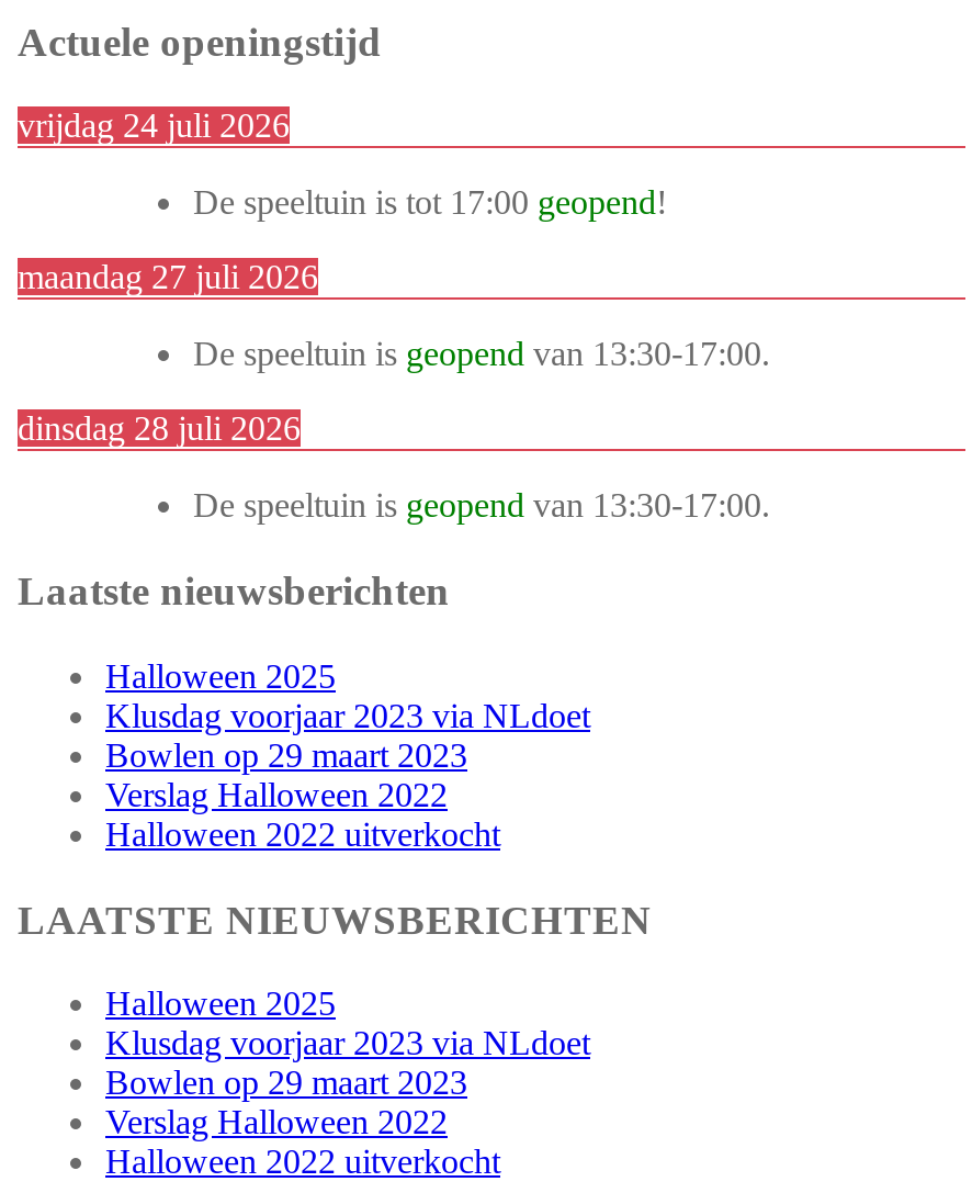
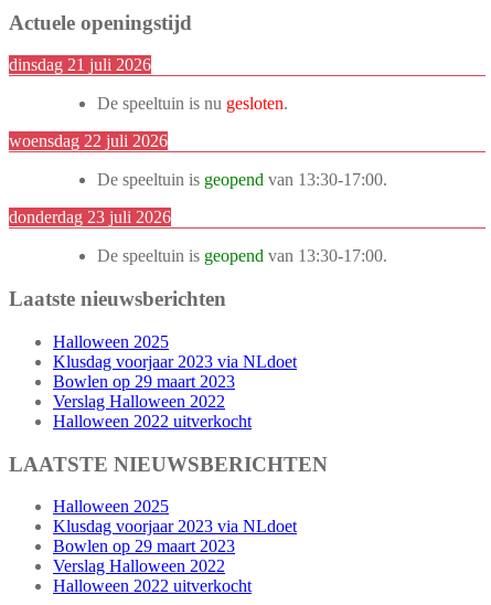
[18,107,290,145] vrijdag 24 juli 2026 -> [9,56,151,74] dinsdag 21 juli 2026
[193,184,667,221] De speeltuin is tot 17:00 geopend! -> [97,94,288,113] De speeltuin is nu gesloten.
[18,259,318,296] maandag 27 juli 2026 -> [9,132,168,151] woensdag 22 juli 2026
[18,410,301,448] dinsdag 28 juli 2026 -> [9,208,171,227] donderdag 23 juli 2026

